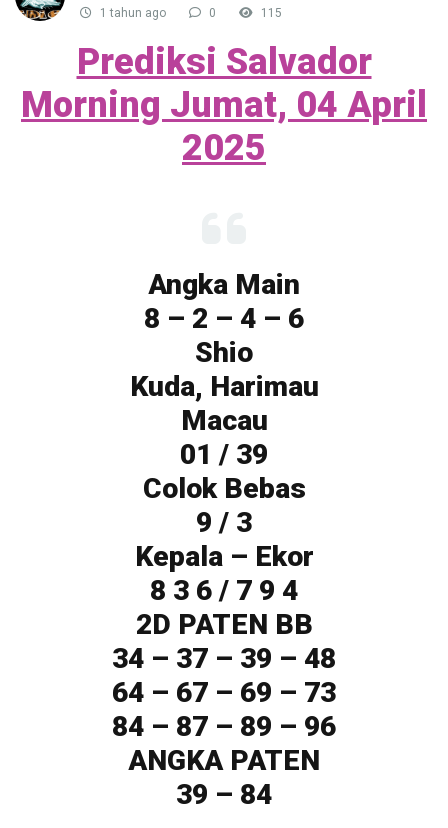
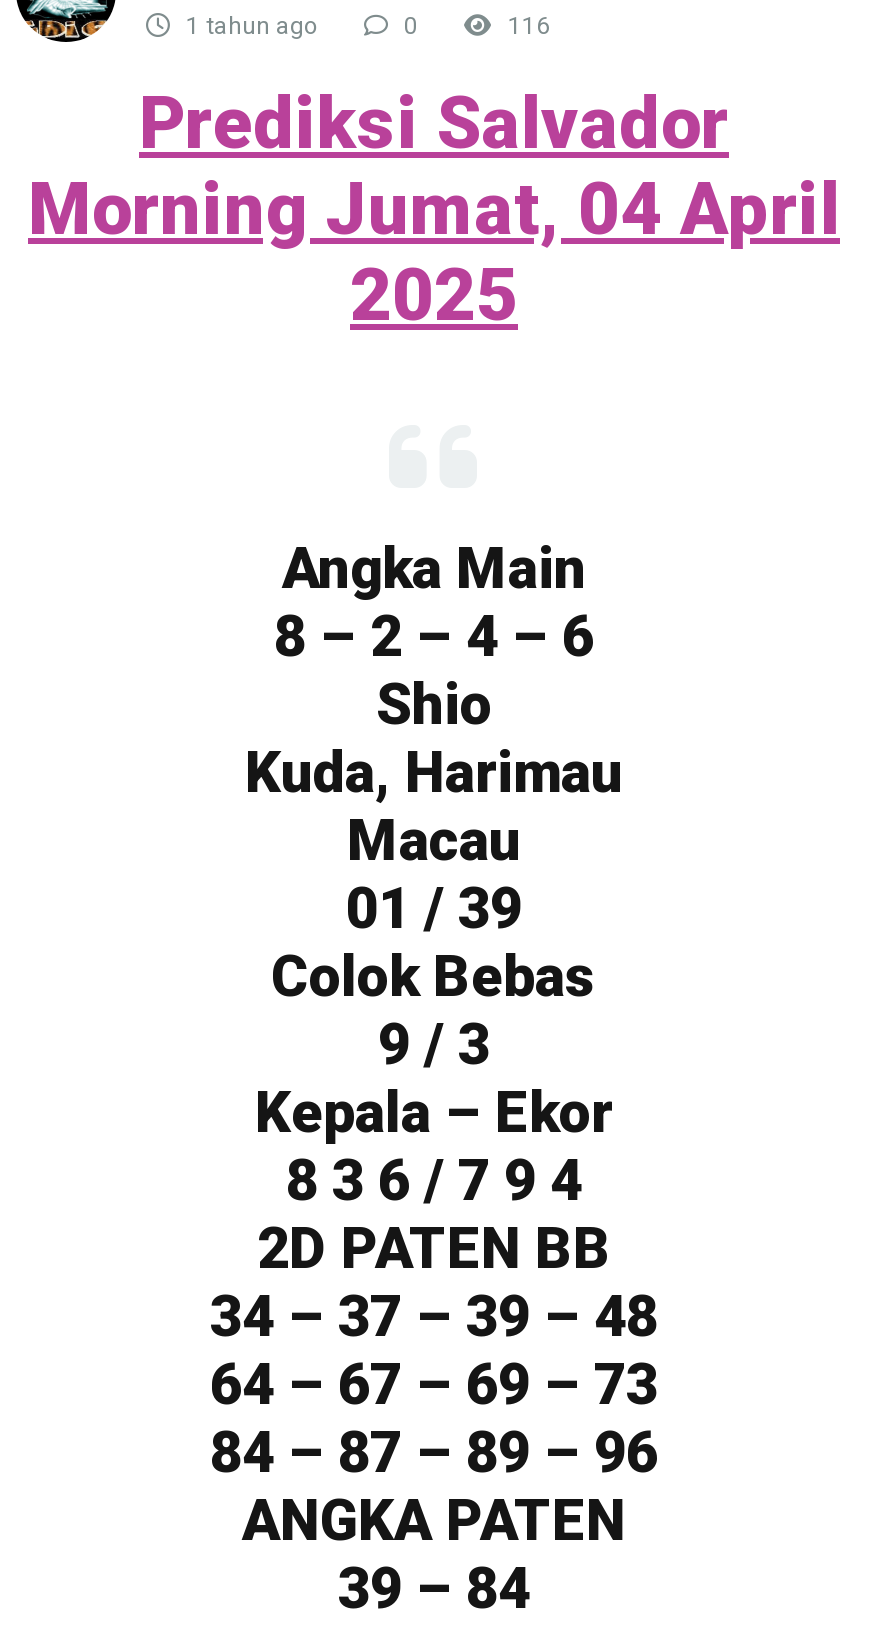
[258,6,282,20] 115 -> [502,12,550,40] 116

